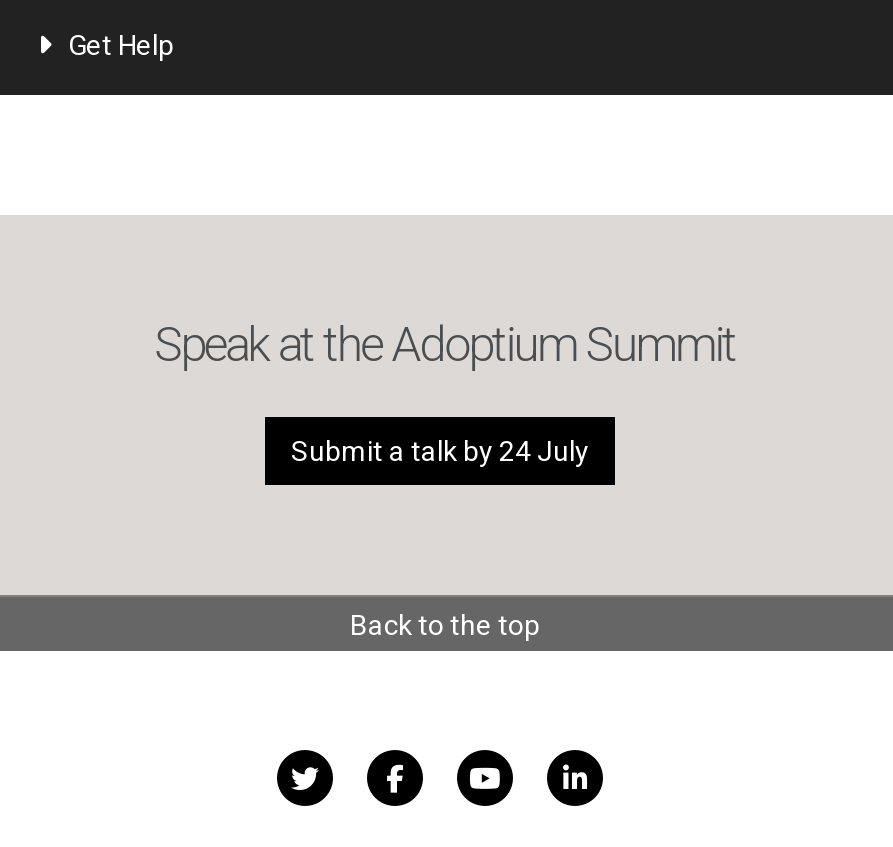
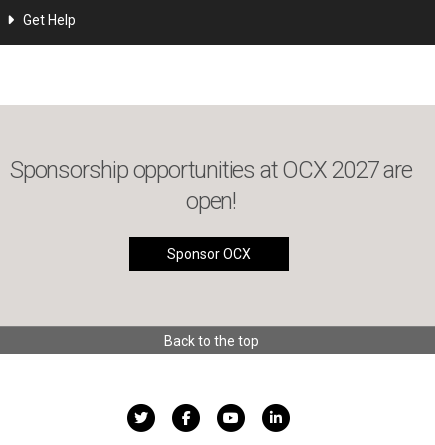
[155,318,735,374] Speak at the Adoptium Summit -> [10,156,412,215] Sponsorship opportunities at OCX 2027 are | open!
[291,436,589,468] Submit a talk by 24 July -> [166,246,250,262] Sponsor OCX

